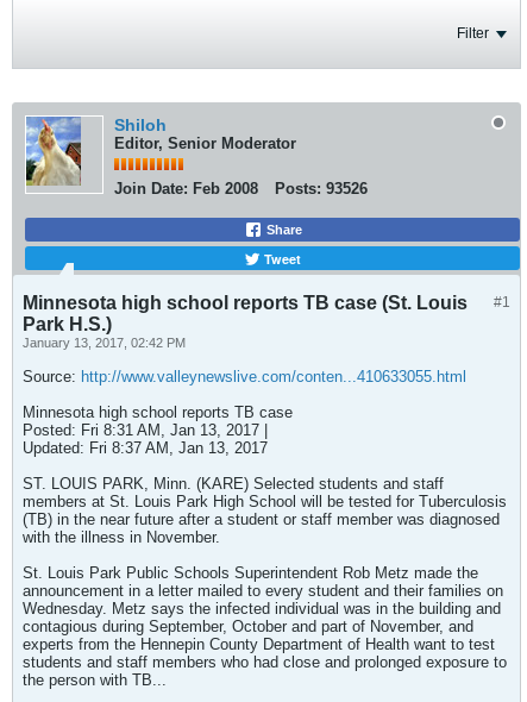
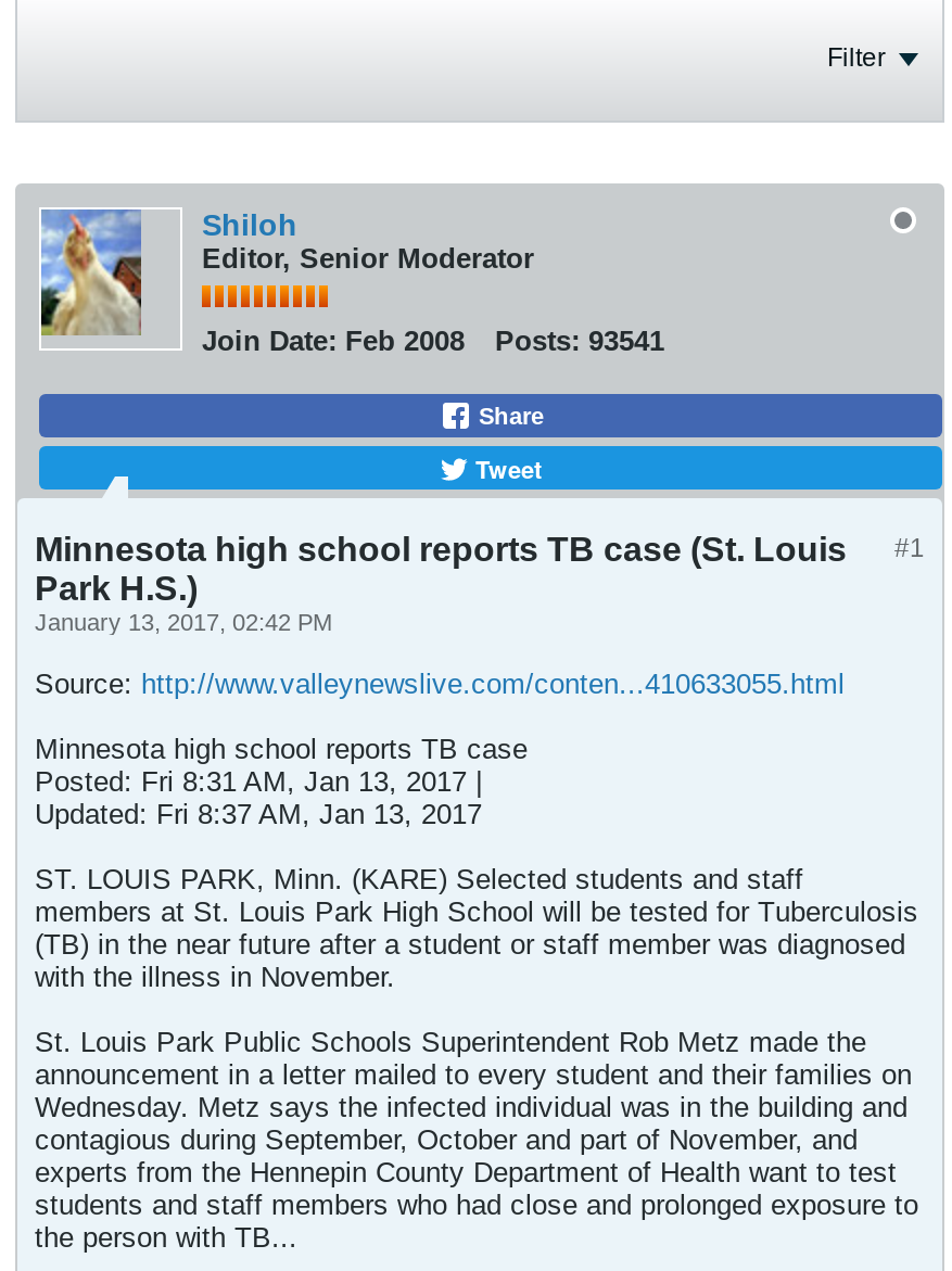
[114,180,368,198] Join Date: Feb 2008 Posts: 93526 -> [202,325,664,357] Join Date: Feb 2008 Posts: 93541

